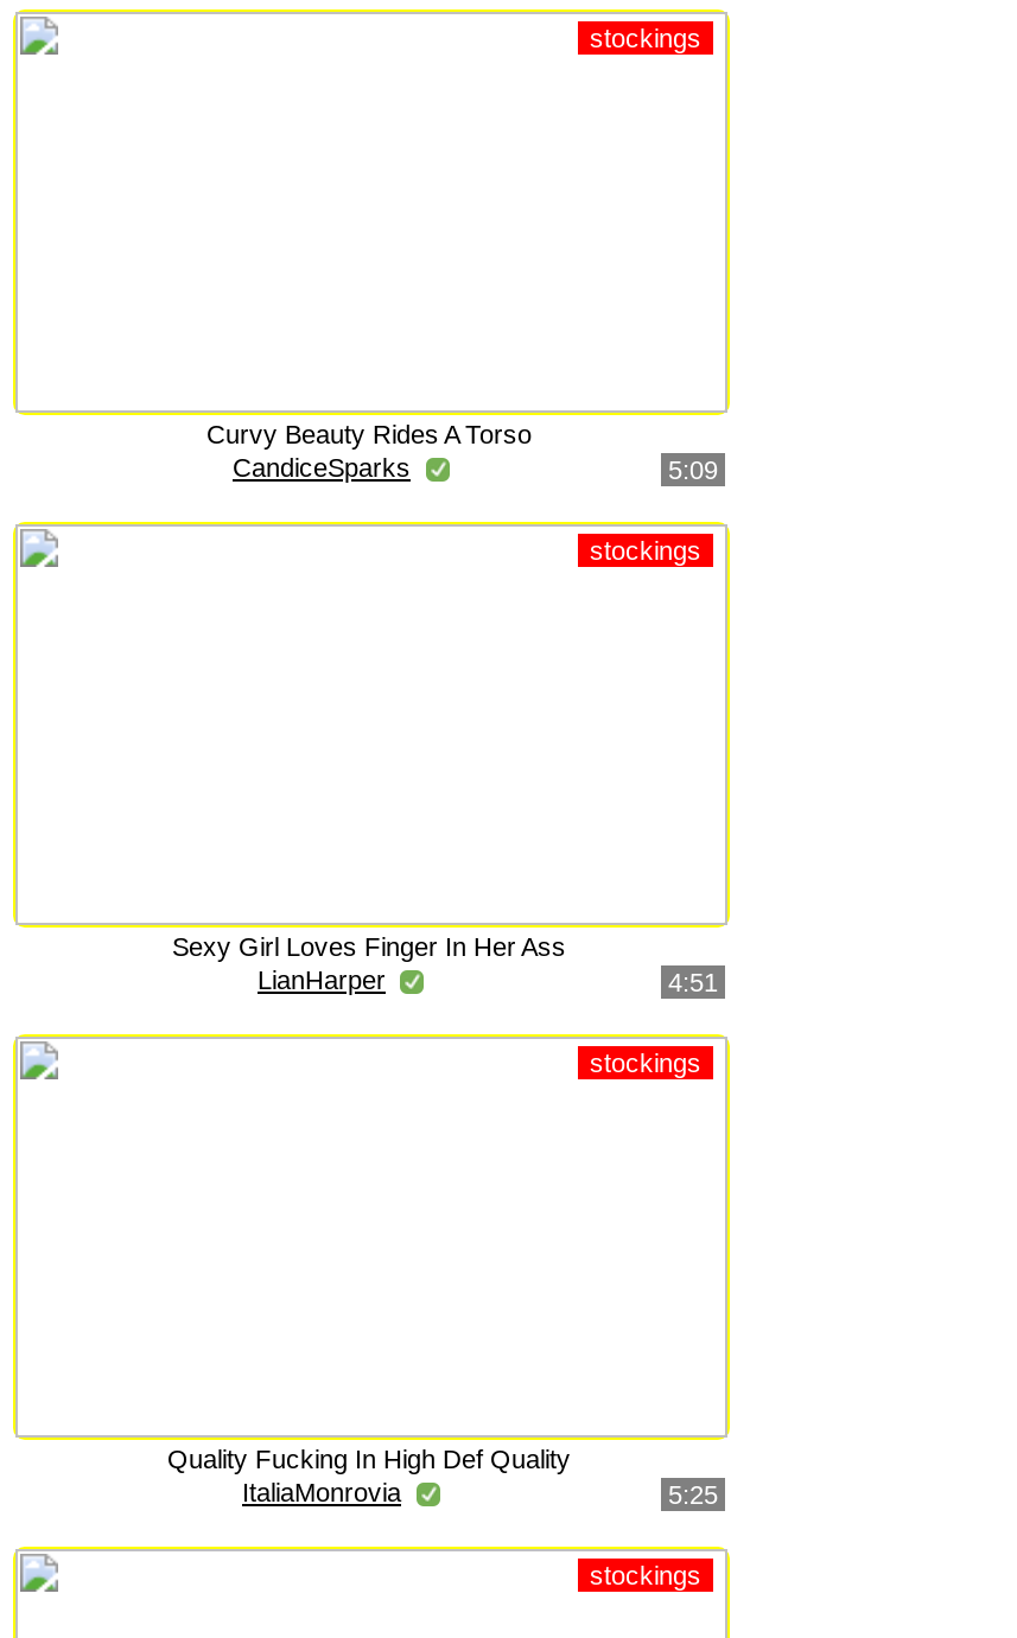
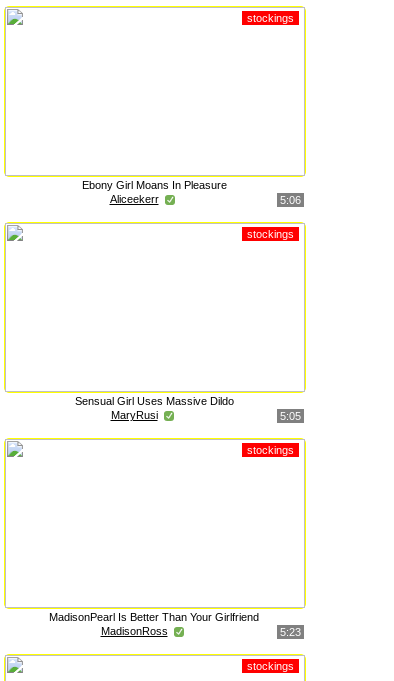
[206,420,718,484] Curvy Beauty Rides A Torso | CandiceSparks | 5:09 -> [81,179,301,206] Ebony Girl Moans In Pleasure | Aliceekerr | 5:06
[172,932,718,996] Sexy Girl Loves Finger In Her Ass | LianHarper | 4:51 -> [74,395,301,422] Sensual Girl Uses Massive Dildo | MaryRusi | 5:05
[167,1445,718,1509] Quality Fucking In High Def Quality | ItaliaMonrovia | 5:25 -> [49,611,301,638] MadisonPearl Is Better Than Your Girlfriend | MadisonRoss | 5:23

